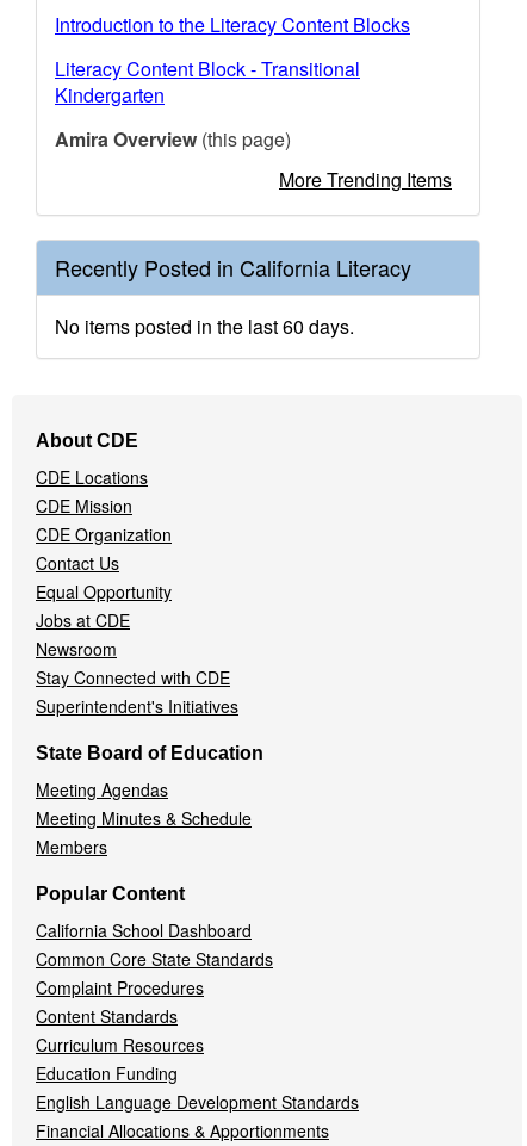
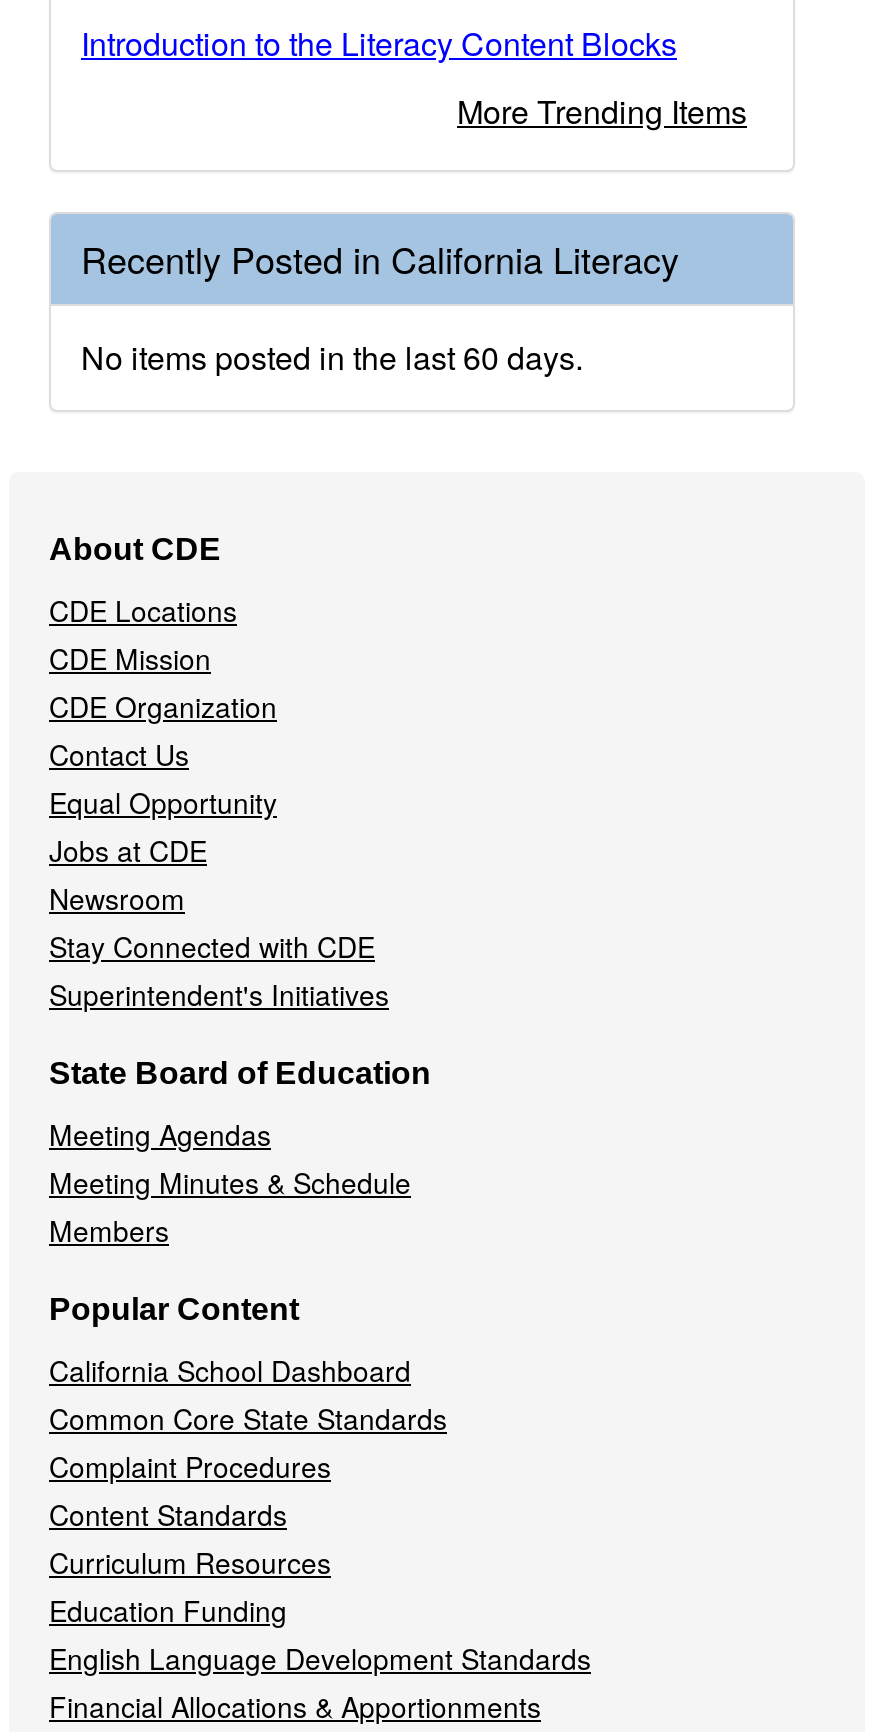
[55,55,360,153] Literacy Content Block - Transitional | Kindergarten | Amira Overview (this page) -> none

